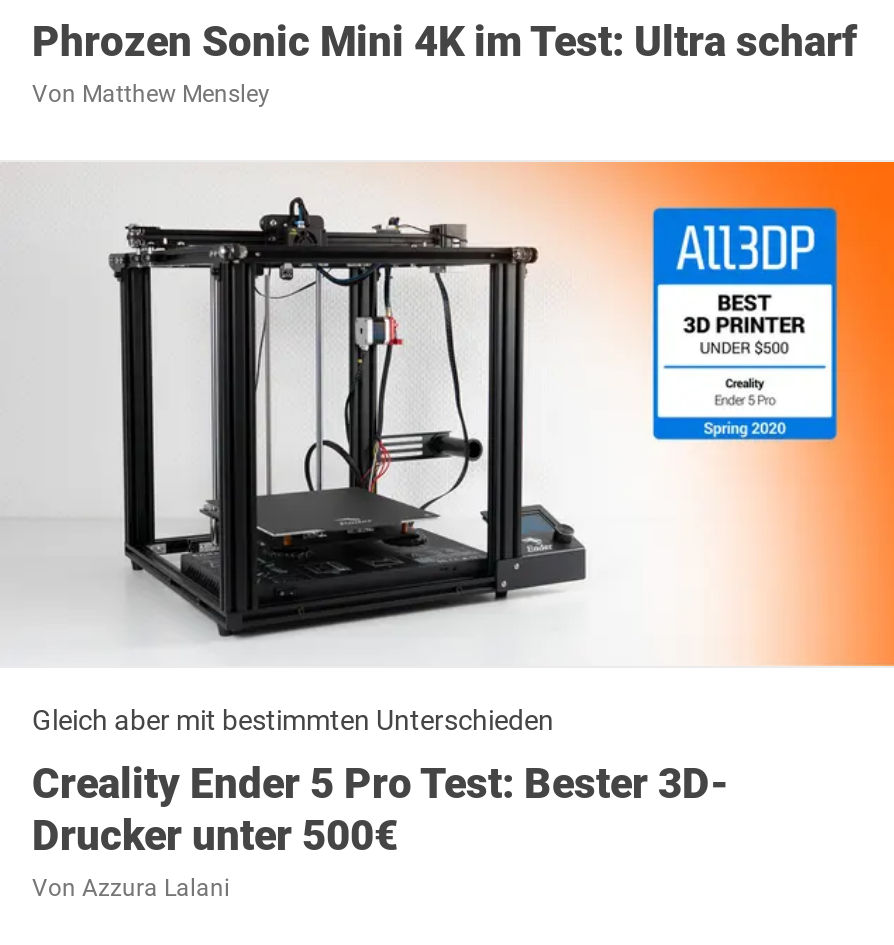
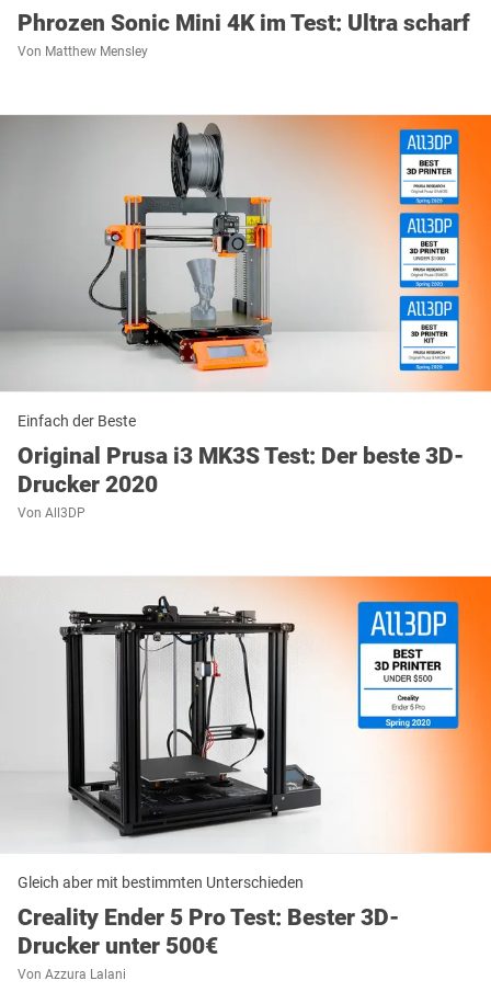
none -> [3,114,488,521] [image] | Einfach der Beste | Original Prusa i3 MK3S Test: Der beste 3D- | Drucker 2020 | Von All3DP

